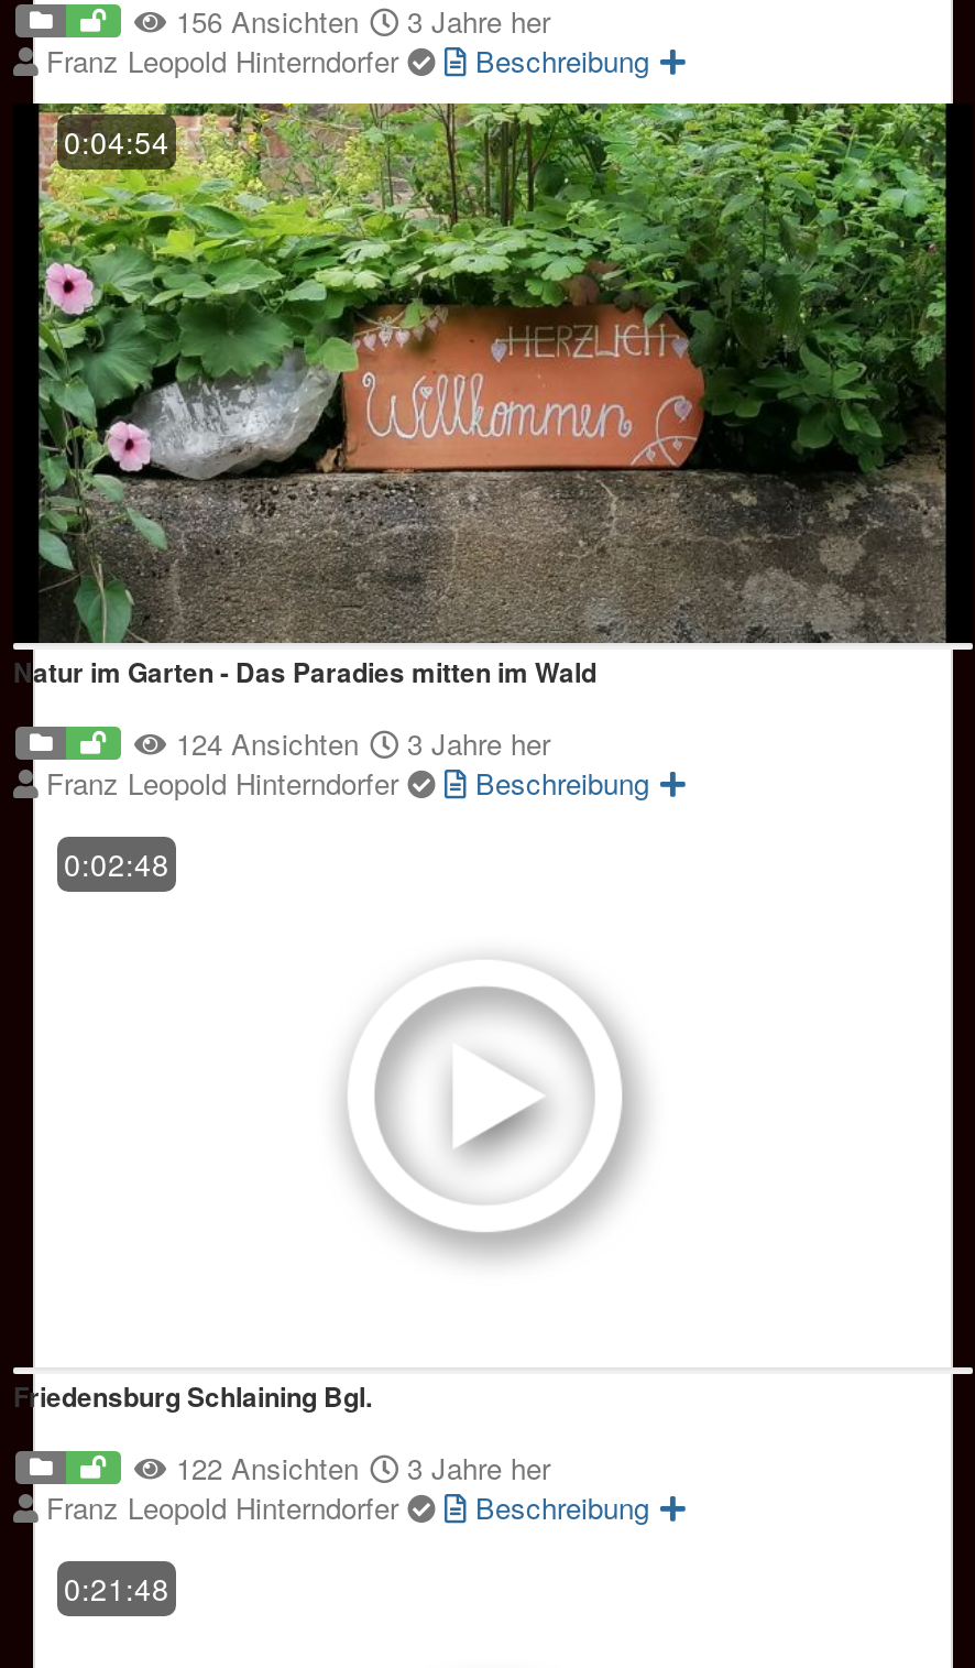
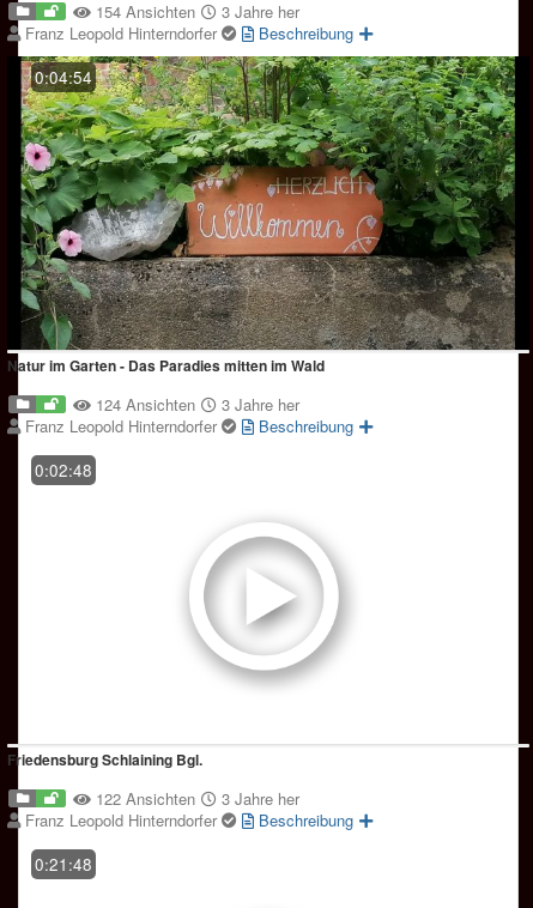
[176,0,550,42] 156 Ansichten 3 Jahre her -> [96,0,299,23] 154 Ansichten 3 Jahre her

